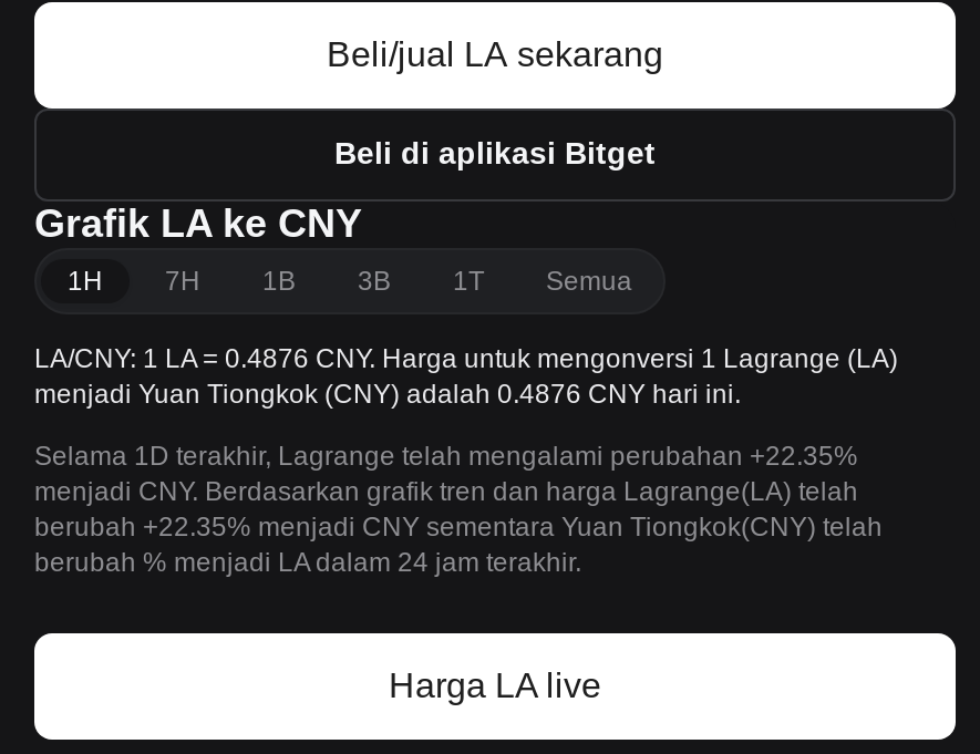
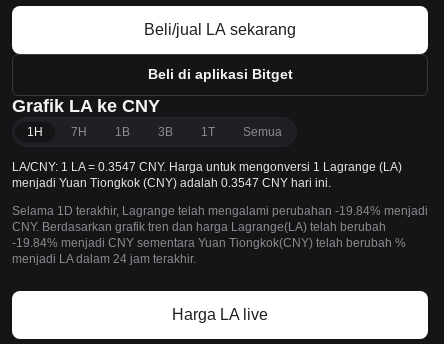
[34,343,898,410] LA/CNY: 1 LA = 0.4876 CNY. Harga untuk mengonversi 1 Lagrange (LA) | menjadi Yuan Tiongkok (CNY) adalah 0.4876 CNY hari ini. -> [12,160,402,190] LA/CNY: 1 LA = 0.3547 CNY. Harga untuk mengonversi 1 Lagrange (LA) | menjadi Yuan Tiongkok (CNY) adalah 0.3547 CNY hari ini.
[34,441,883,578] Selama 1D terakhir, Lagrange telah mengalami perubahan +22.35% | menjadi CNY. Berdasarkan grafik tren dan harga Lagrange(LA) telah | berubah +22.35% menjadi CNY sementara Yuan Tiongkok(CNY) telah | berubah % menjadi LA dalam 24 jam terakhir. -> [12,204,428,266] Selama 1D terakhir, Lagrange telah mengalami perubahan -19.84% menjadi | CNY. Berdasarkan grafik tren dan harga Lagrange(LA) telah berubah | -19.84% menjadi CNY sementara Yuan Tiongkok(CNY) telah berubah % | menjadi LA dalam 24 jam terakhir.

